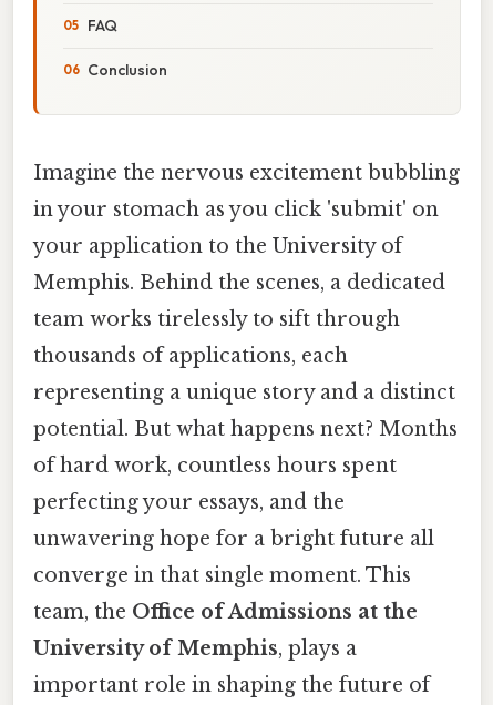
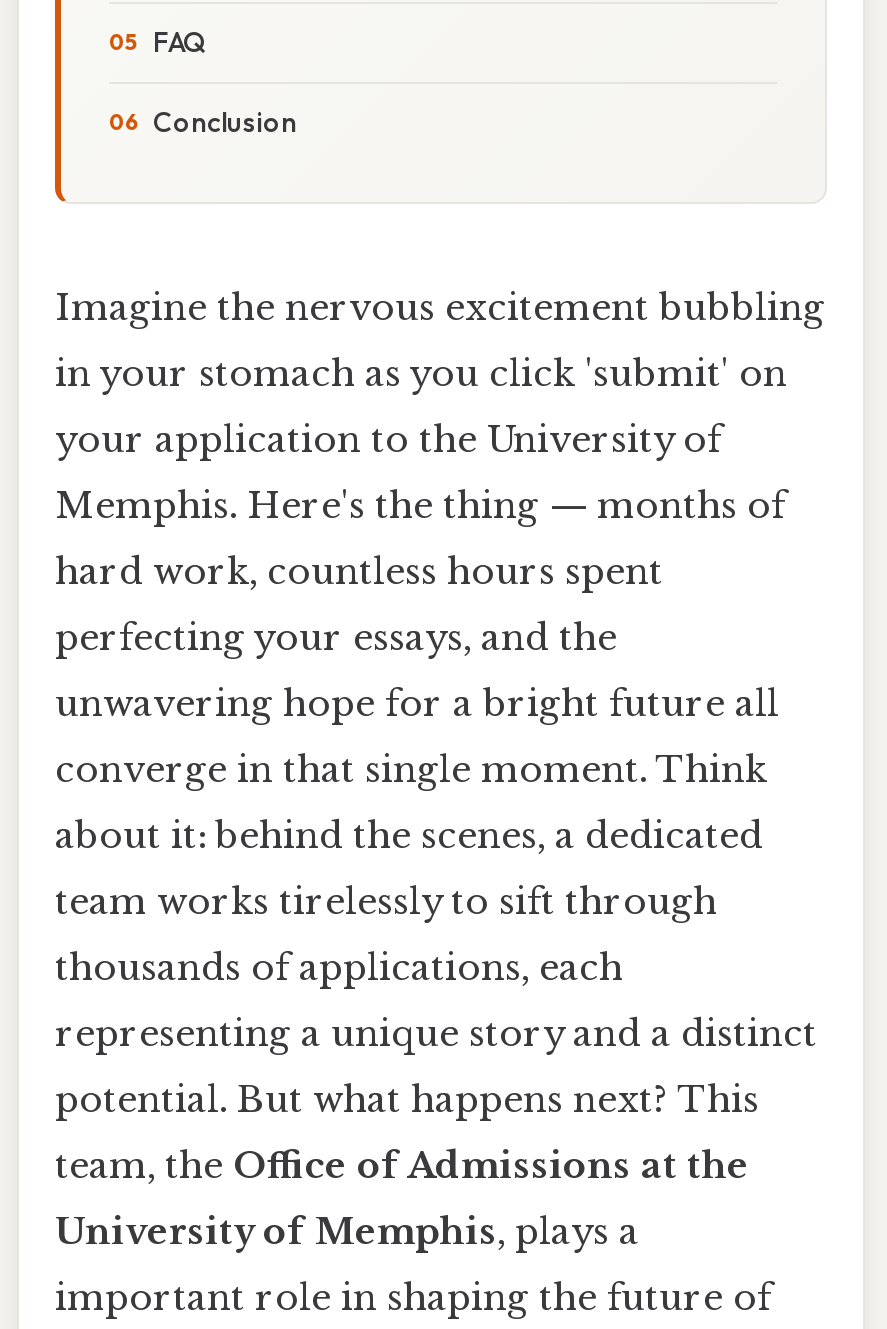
[33,270,445,295] Memphis. Behind the scenes, a dedicated -> [55,484,785,858] Memphis. Here's the thing — months of | hard work, countless hours spent | converge in that single moment. Think | about it: behind the scenes, a dedicated
moved [33,307,455,404] -> [55,880,817,1056]: team works tirelessly to sift through | thousands of applications, each | representing a unique story and a distinct
[33,417,458,587] potential. But what happens next? Months | of hard work, countless hours spent | converge in that single moment. This -> [55,1078,759,1122] potential. But what happens next? This
moved [33,490,434,551] -> [55,616,779,726]: perfecting your essays, and the | unwavering hope for a bright future all

